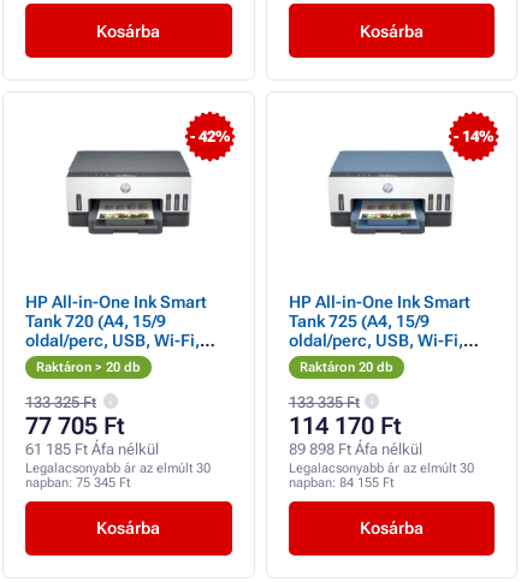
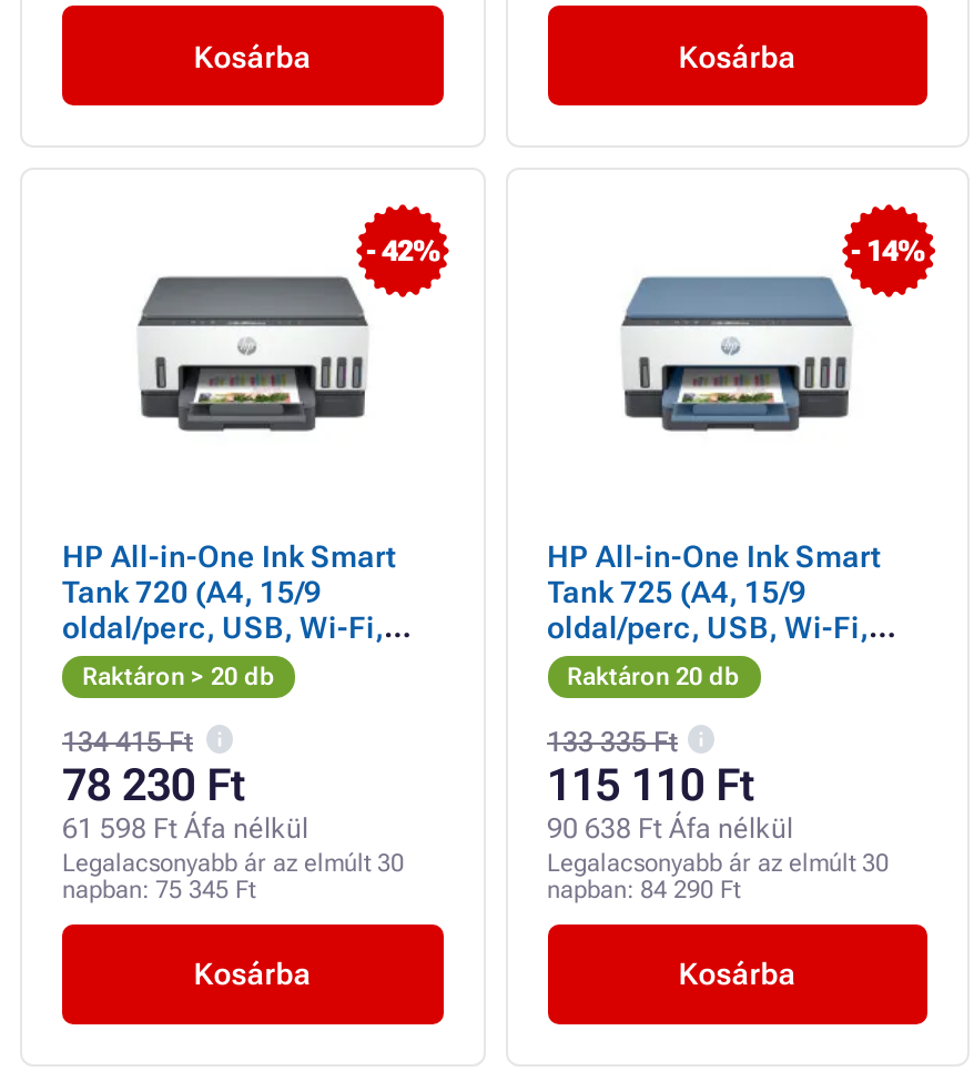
[25,393,96,411] 133 325 Ft -> [62,724,193,757] 134 415 Ft
[25,412,125,440] 77 705 Ft -> [62,760,246,811] 78 230 Ft
[288,412,401,440] 114 170 Ft -> [547,760,755,811] 115 110 Ft
[25,440,159,458] 61 185 Ft Áfa nélkül -> [62,811,308,844] 61 598 Ft Áfa nélkül
[288,440,422,458] 89 898 Ft Áfa nélkül -> [547,811,793,844] 90 638 Ft Áfa nélkül
[288,475,393,490] napban: 84 155 Ft -> [547,875,740,904] napban: 84 290 Ft

